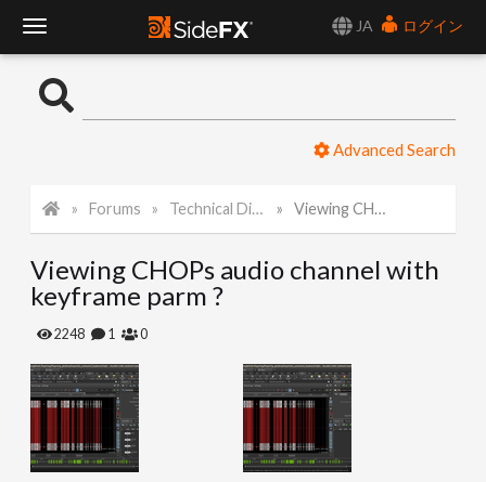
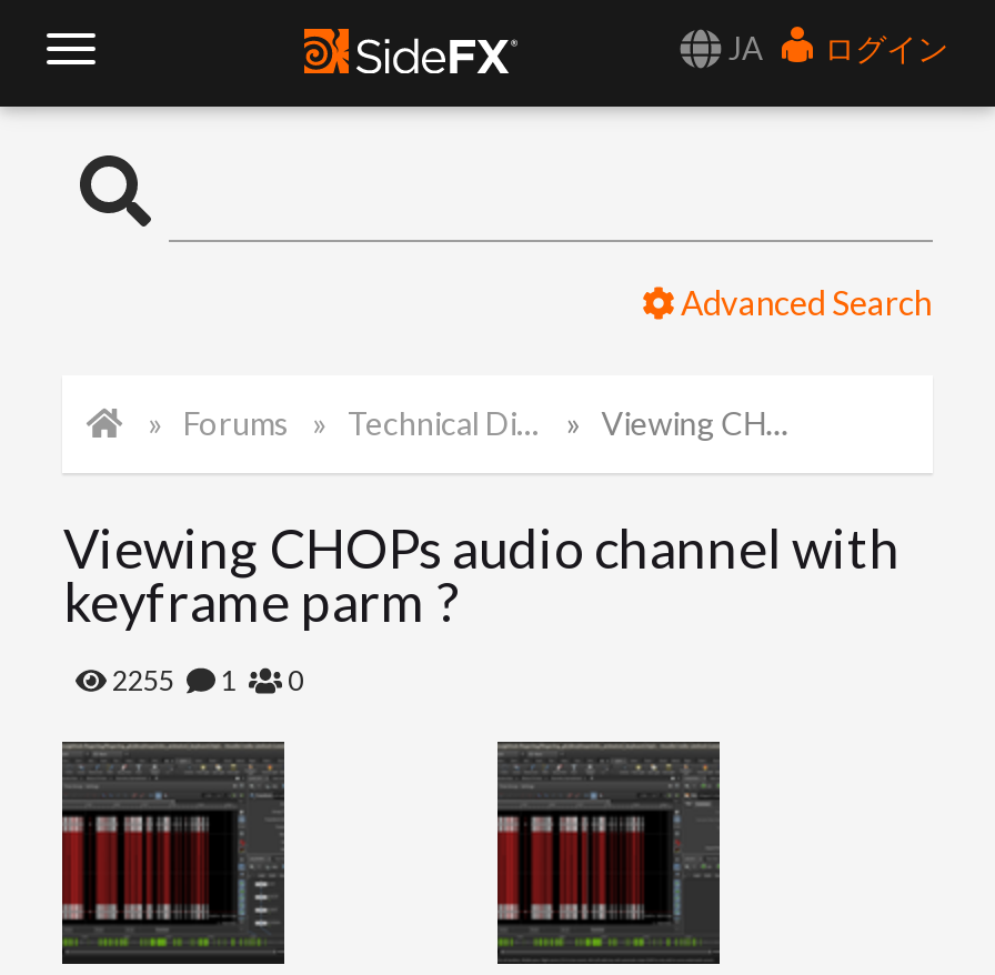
[53,326,92,342] 2248 -> [107,664,187,697] 2255

